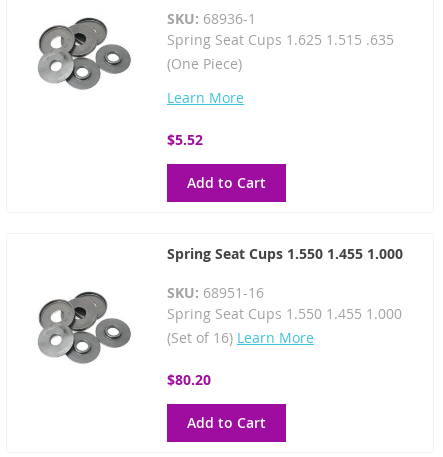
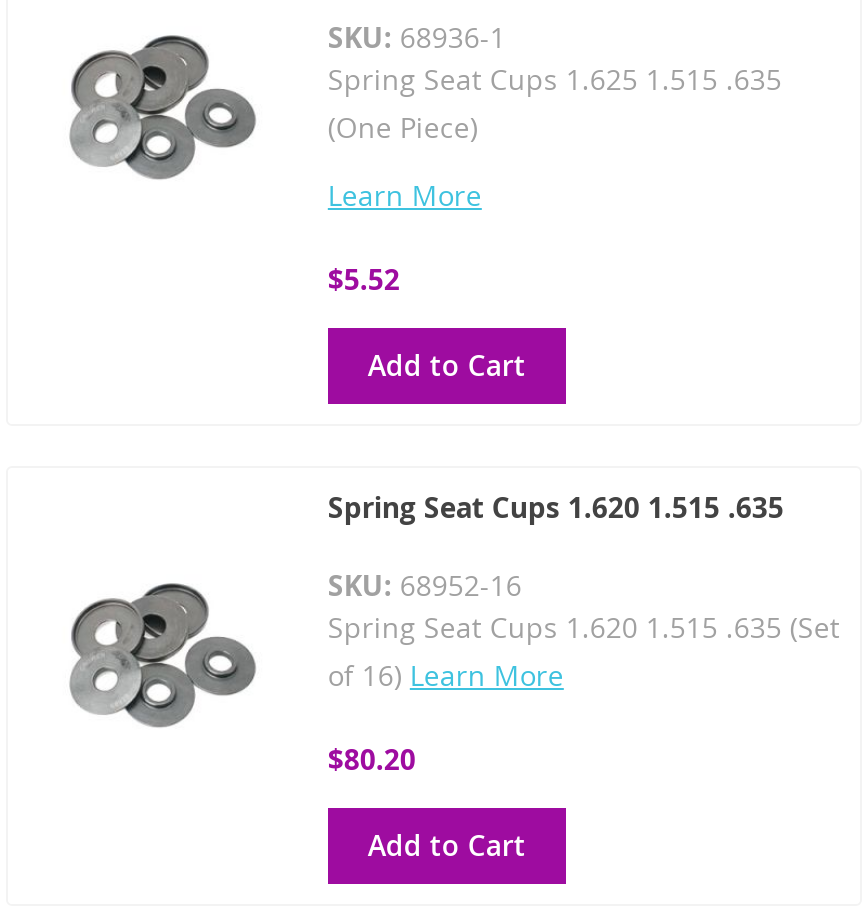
[167,244,403,263] Spring Seat Cups 1.550 1.455 1.000 -> [328,488,784,526] Spring Seat Cups 1.620 1.515 .635
[167,283,402,347] SKU: 68951-16 | Spring Seat Cups 1.550 1.455 1.000 | (Set of 16) Learn More -> [328,566,840,694] SKU: 68952-16 | Spring Seat Cups 1.620 1.515 .635 (Set | of 16) Learn More

